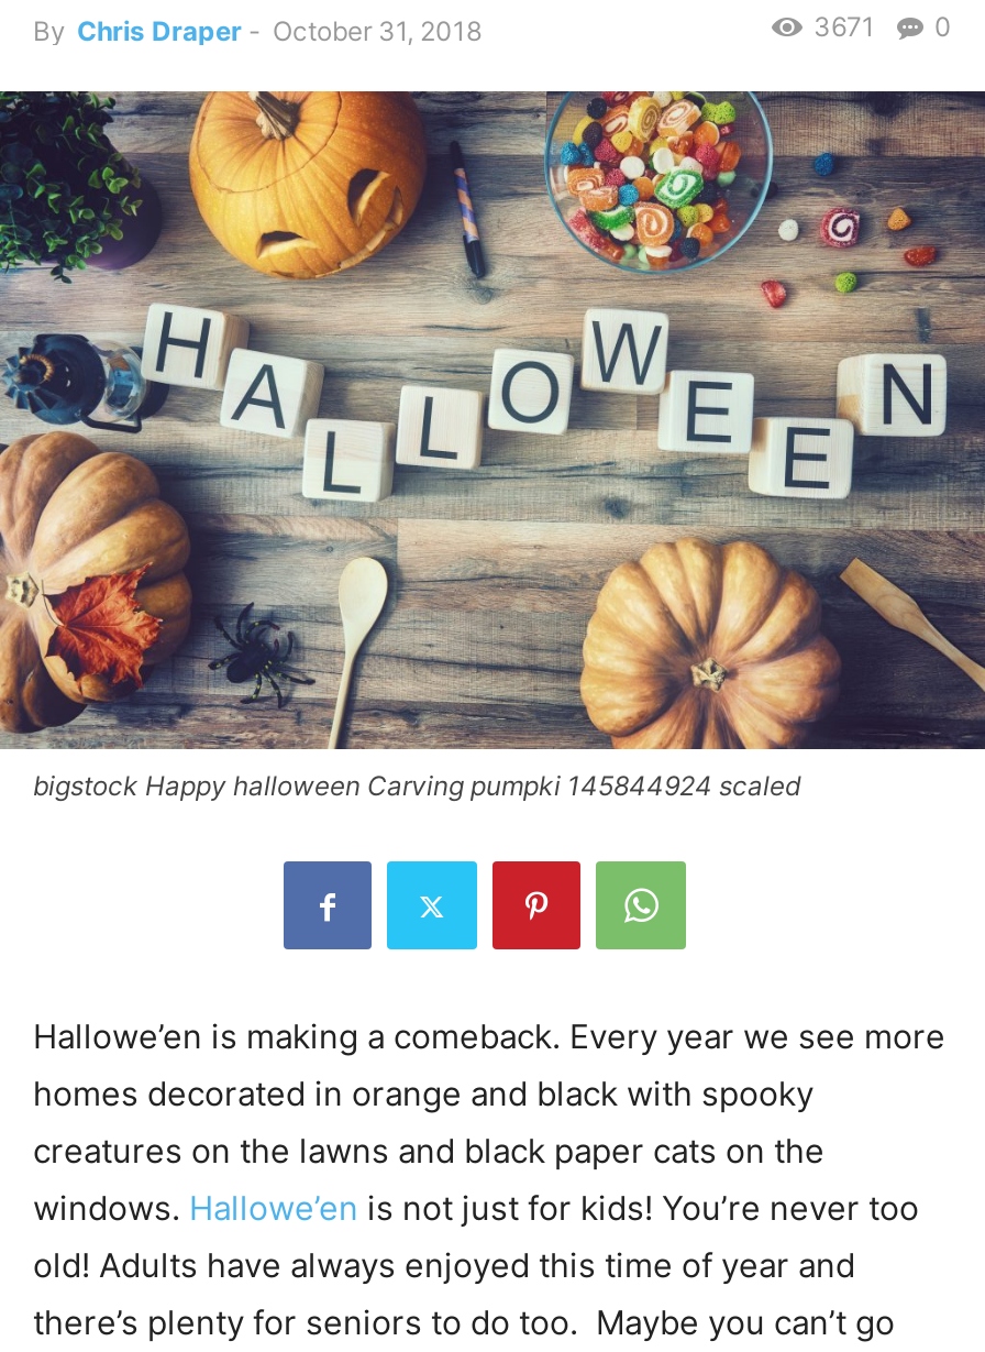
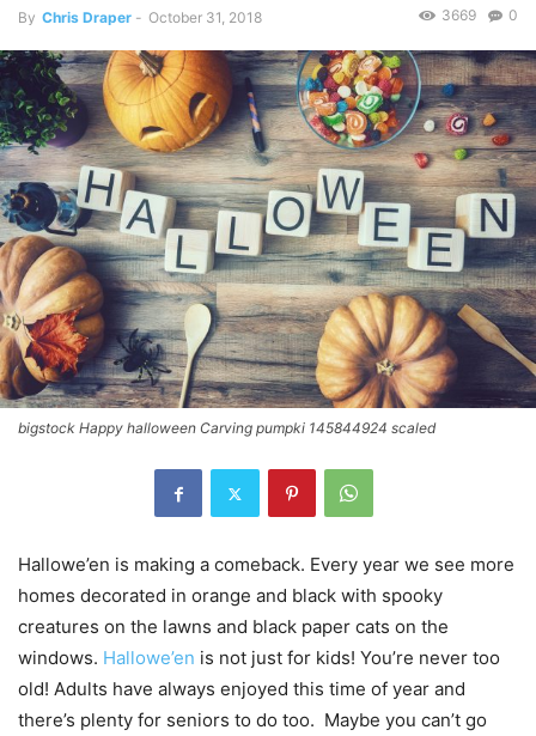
[814,10,952,43] 3671 0 -> [441,6,518,24] 3669 0

